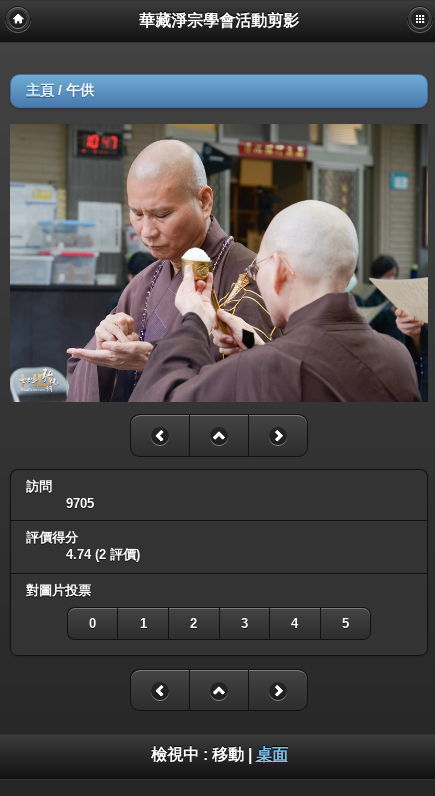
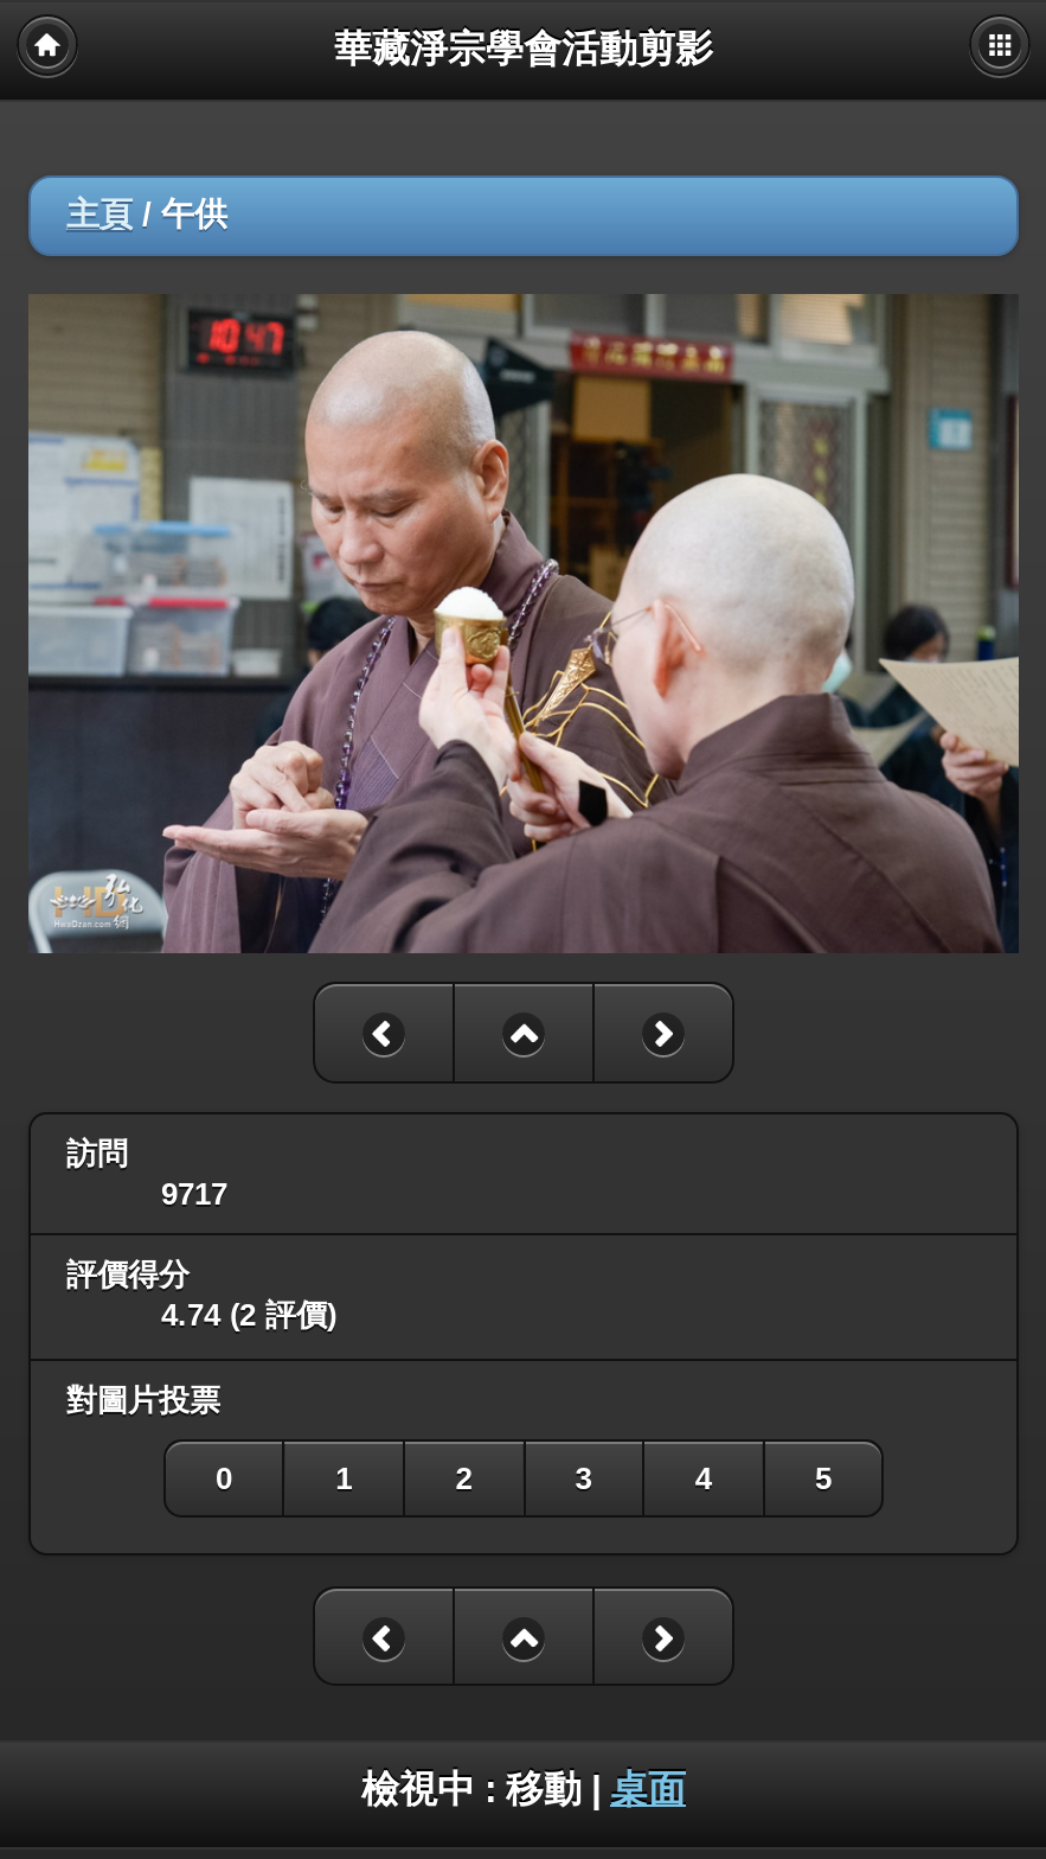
[66,496,94,511] 9705 -> [161,1177,227,1213] 9717

